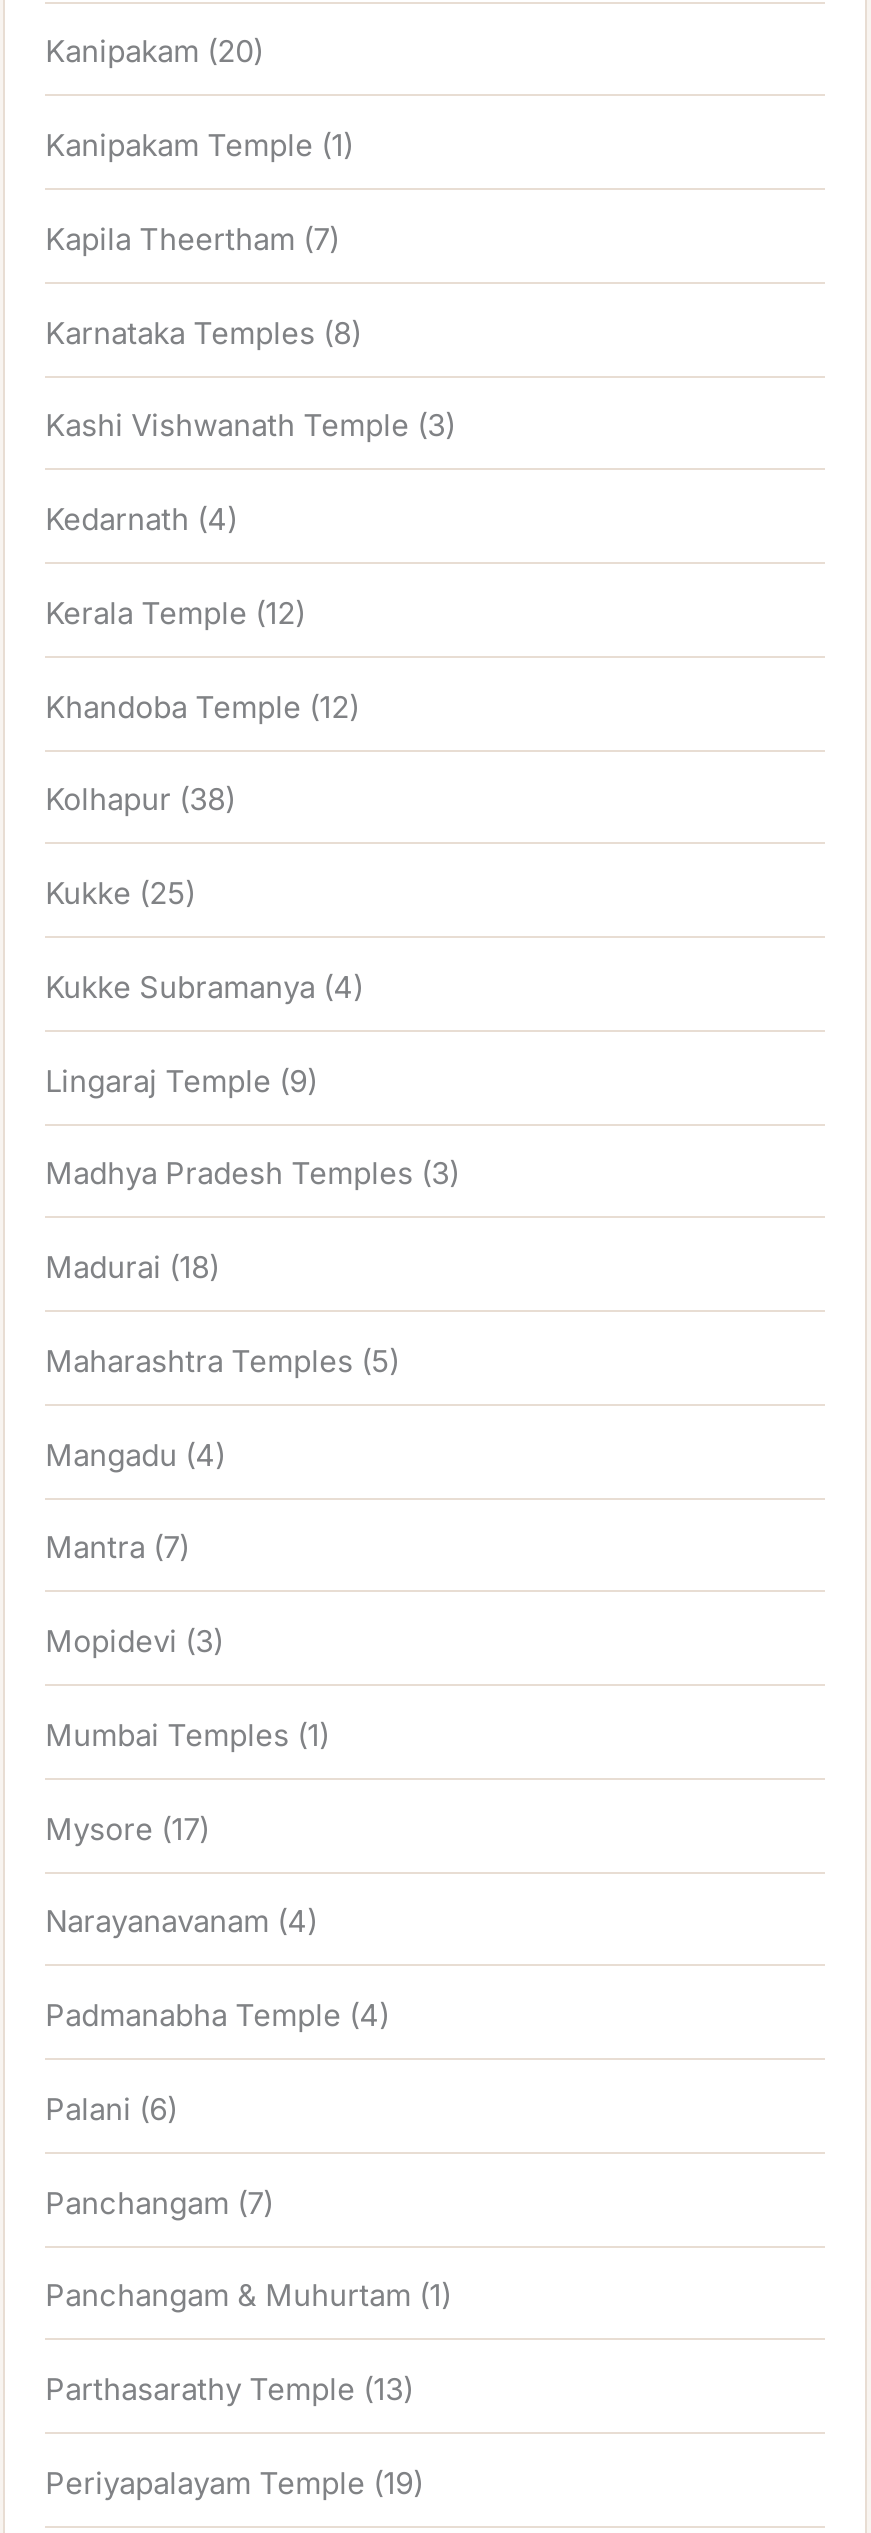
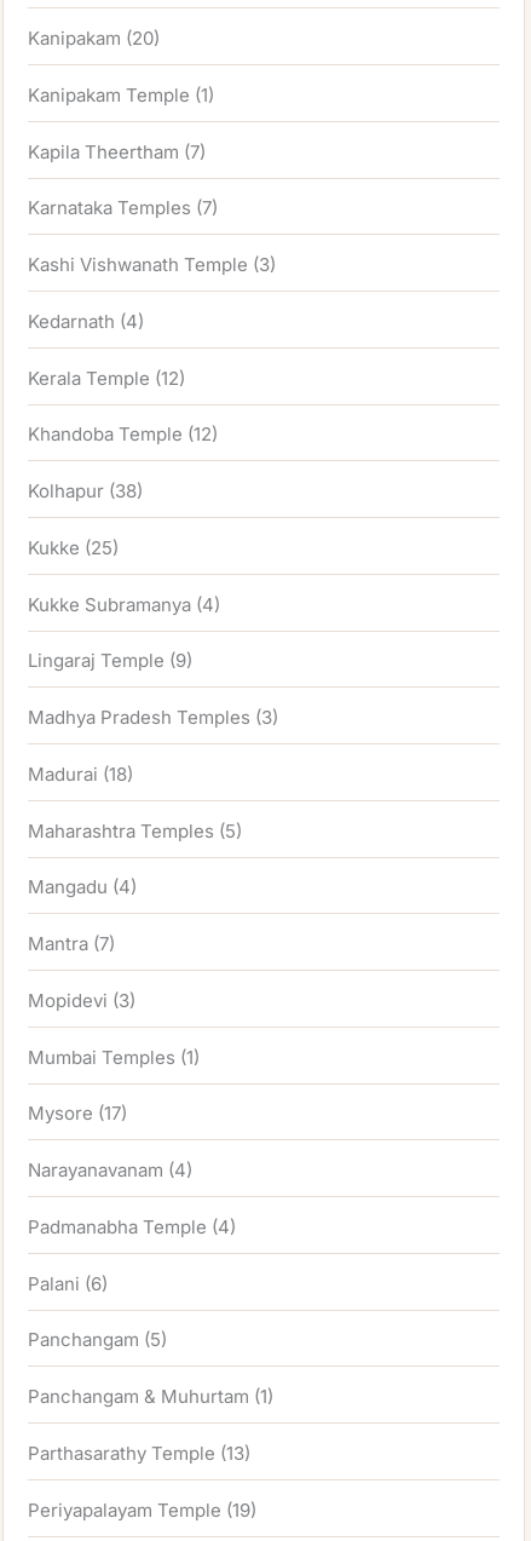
[45,313,361,351] Karnataka Temples (8) -> [28,196,218,219] Karnataka Temples (7)
[45,2183,273,2221] Panchangam (7) -> [28,1328,167,1351] Panchangam (5)

